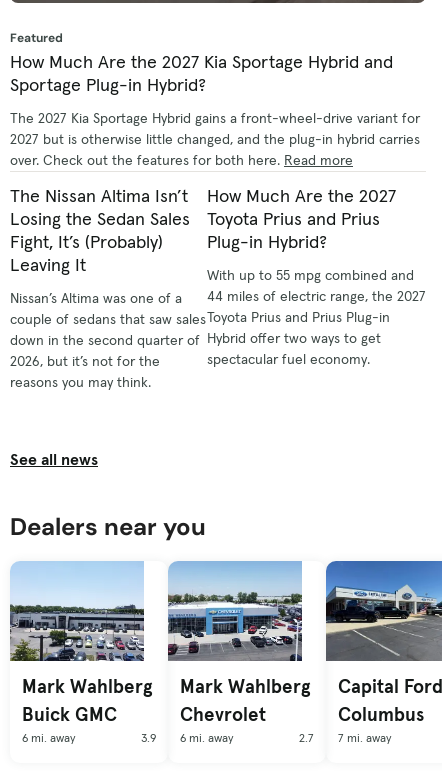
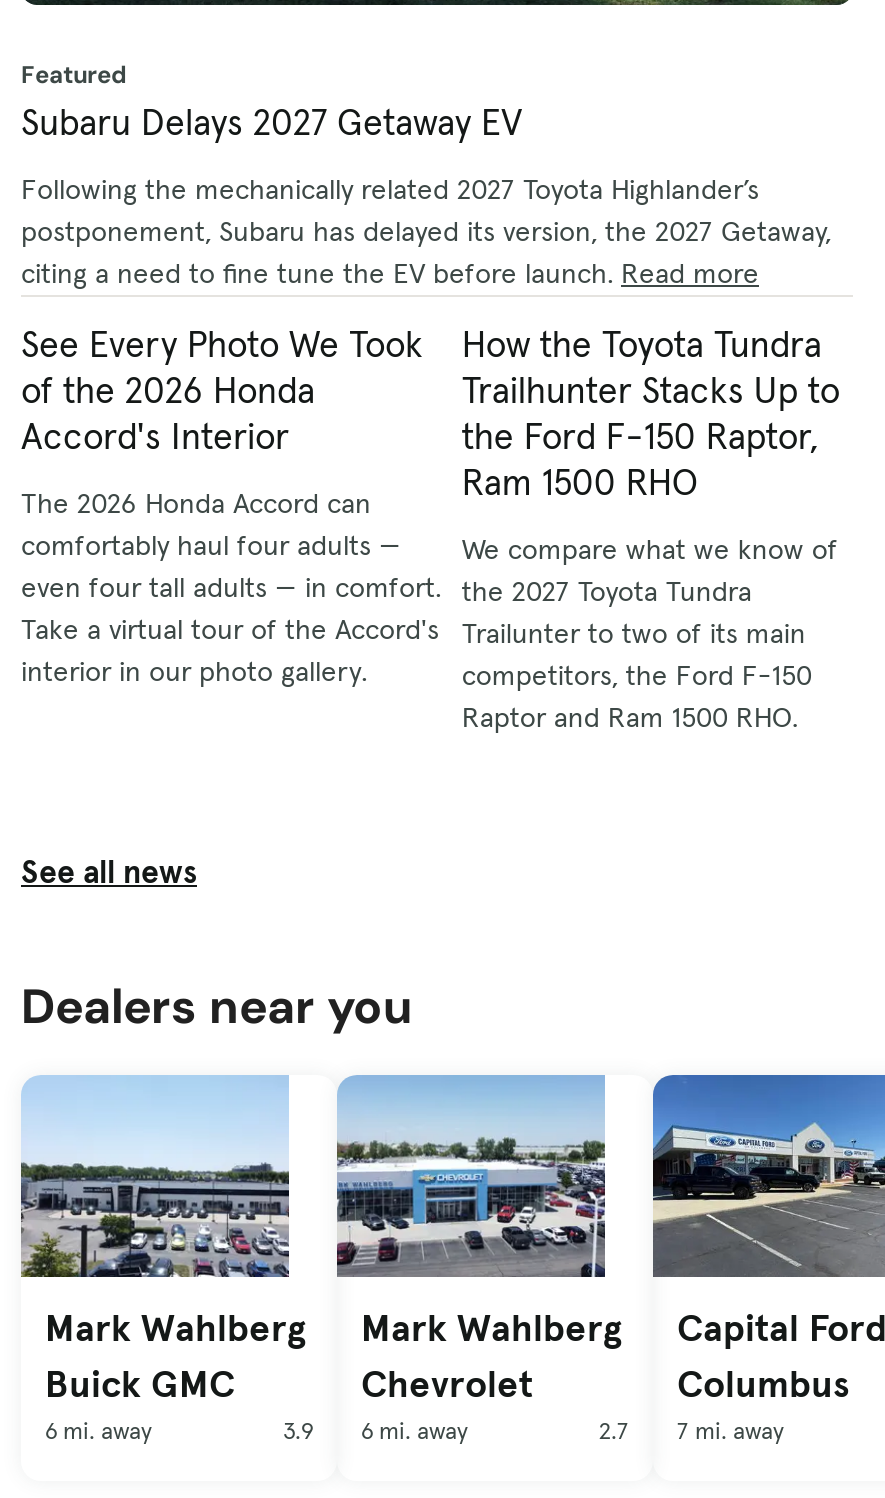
[10,50,393,96] How Much Are the 2027 Kia Sportage Hybrid and | Sportage Plug-in Hybrid? -> [21,100,523,146] Subaru Delays 2027 Getaway EV
[10,109,420,169] The 2027 Kia Sportage Hybrid gains a front-wheel-drive variant for | 2027 but is otherwise little changed, and the plug-in hybrid carries | over. Check out the features for both here. Read more -> [21,172,831,292] Following the mechanically related 2027 Toyota Highlander’s | postponement, Subaru has delayed its version, the 2027 Getaway, | citing a need to fine tune the EV before launch. Read more
[10,184,190,276] The Nissan Altima Isn’t | Losing the Sedan Sales | Fight, It’s (Probably) | Leaving It -> [21,322,423,460] See Every Photo We Took | of the 2026 Honda | Accord's Interior
[207,184,396,253] How Much Are the 2027 | Toyota Prius and Prius | Plug-in Hybrid? -> [462,322,840,506] How the Toyota Tundra | Trailhunter Stacks Up to | the Ford F-150 Raptor, | Ram 1500 RHO
[207,266,426,368] With up to 55 mpg combined and | 44 miles of electric range, the 2027 | Toyota Prius and Prius Plug-in | Hybrid offer two ways to get | spectacular fuel economy. -> [462,532,838,736] We compare what we know of | the 2027 Toyota Tundra | Trailunter to two of its main | competitors, the Ford F-150 | Raptor and Ram 1500 RHO.
[10,289,206,391] Nissan’s Altima was one of a | couple of sedans that saw sales | down in the second quarter of | 2026, but it’s not for the | reasons you may think. -> [21,486,441,690] The 2026 Honda Accord can | comfortably haul four adults — | even four tall adults — in comfort. | Take a virtual tour of the Accord's | interior in our photo gallery.

